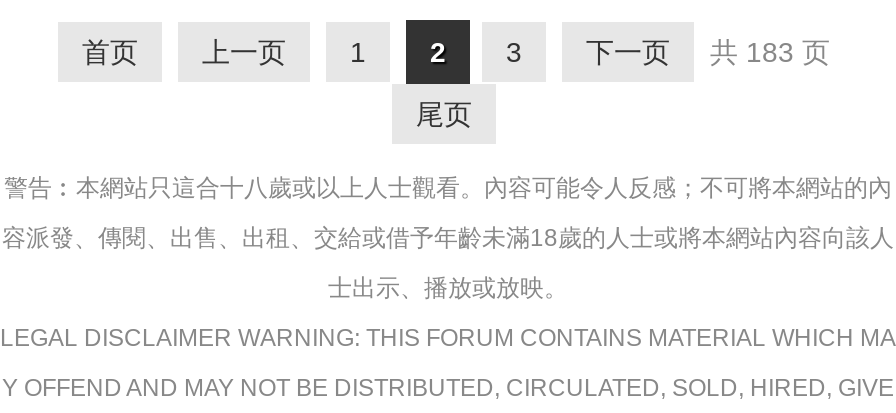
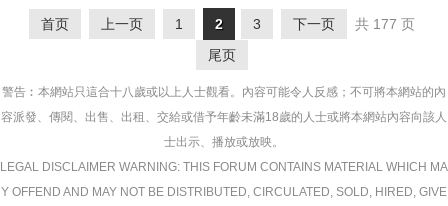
[82,36,838,68] 首页 上一页 1 2 3 下一页 共 183 页 -> [41,16,419,32] 首页 上一页 1 2 3 下一页 共 177 页

